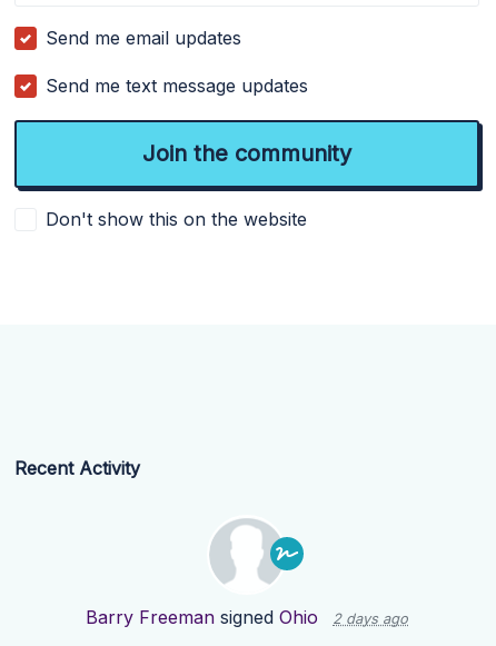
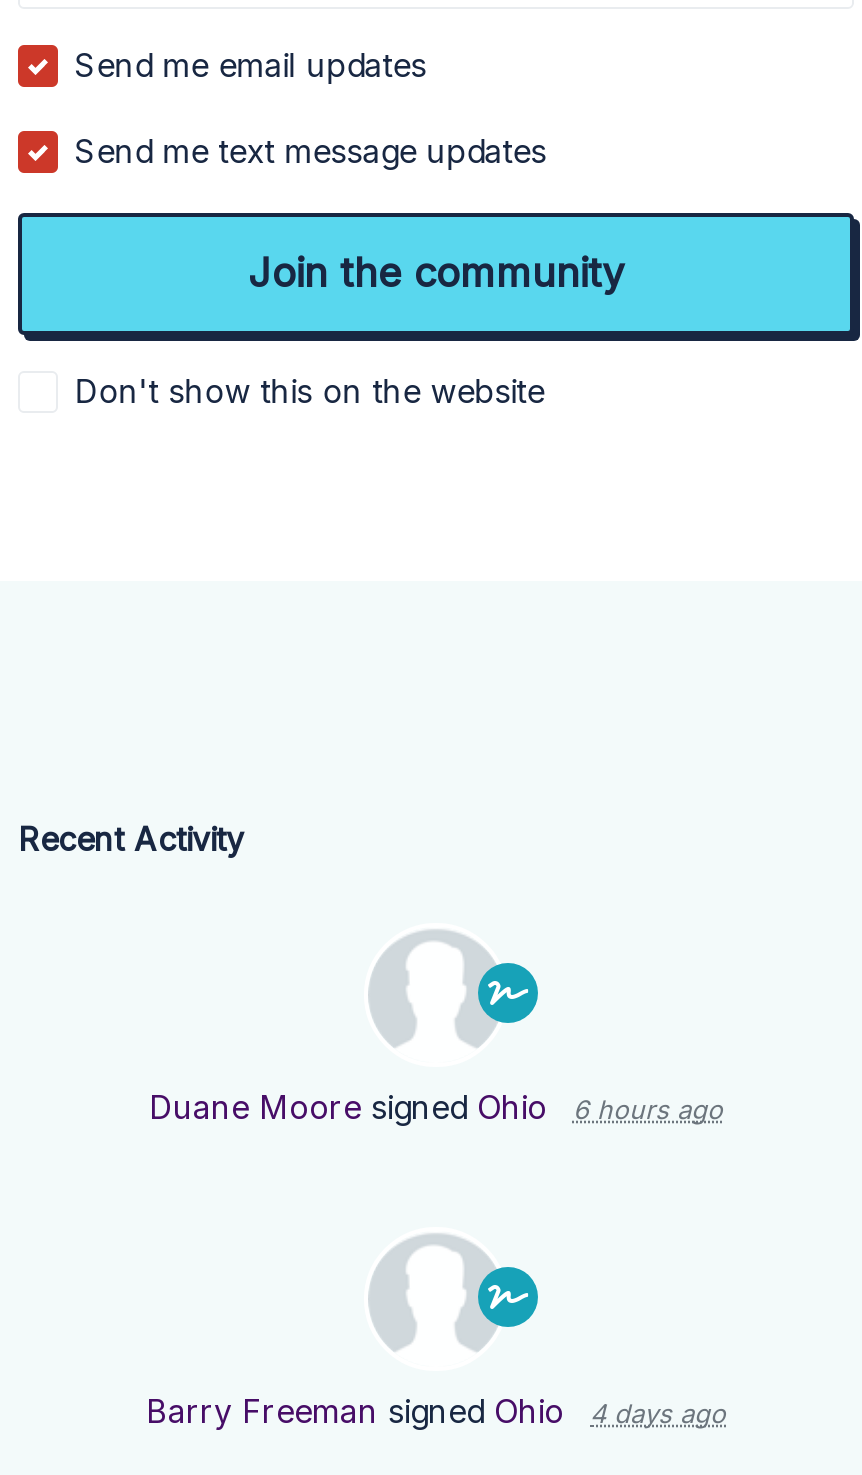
none -> [149,1088,723,1128] Duane Moore signed Ohio | 6 hours ago
[86,606,408,629] Barry Freeman signed Ohio 2 days ago -> [146,1392,726,1432] Barry Freeman signed Ohio 4 days ago

